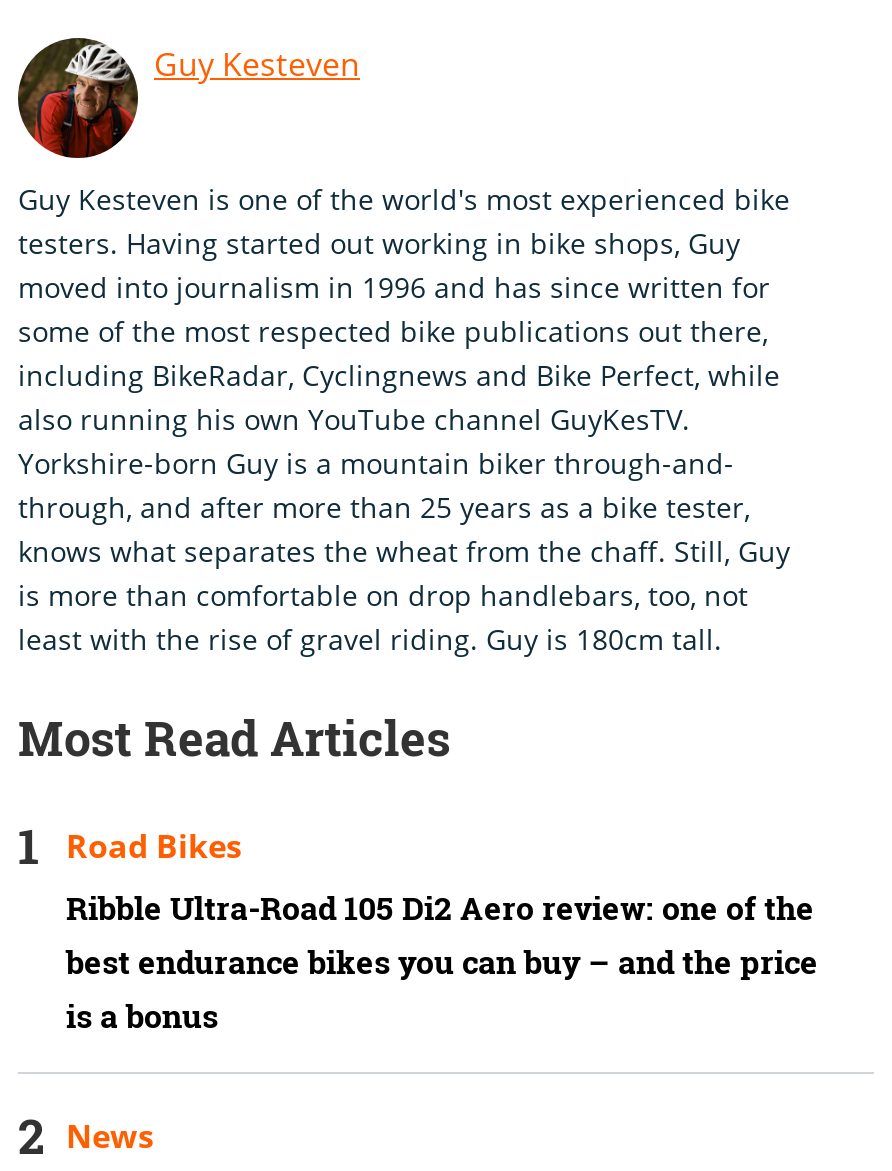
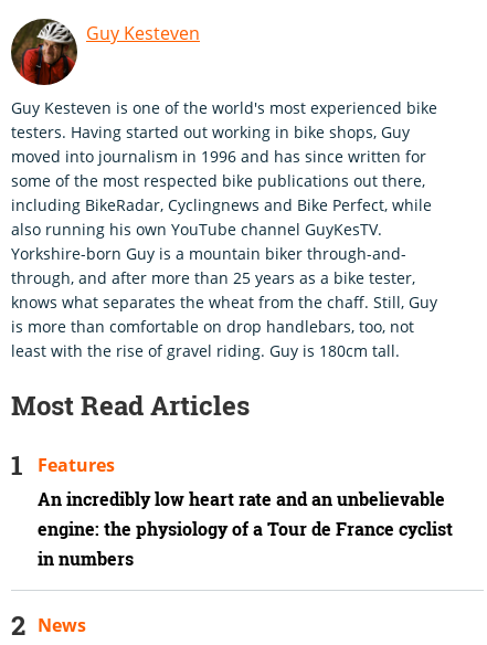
[66,824,242,868] Road Bikes -> [38,453,115,477] Features
[66,886,818,1038] Ribble Ultra-Road 105 Di2 Aero review: one of the | best endurance bikes you can buy – and the price | is a bonus -> [38,487,453,571] An incredibly low heart rate and an unbelievable | engine: the physiology of a Tour de France cyclist | in numbers

